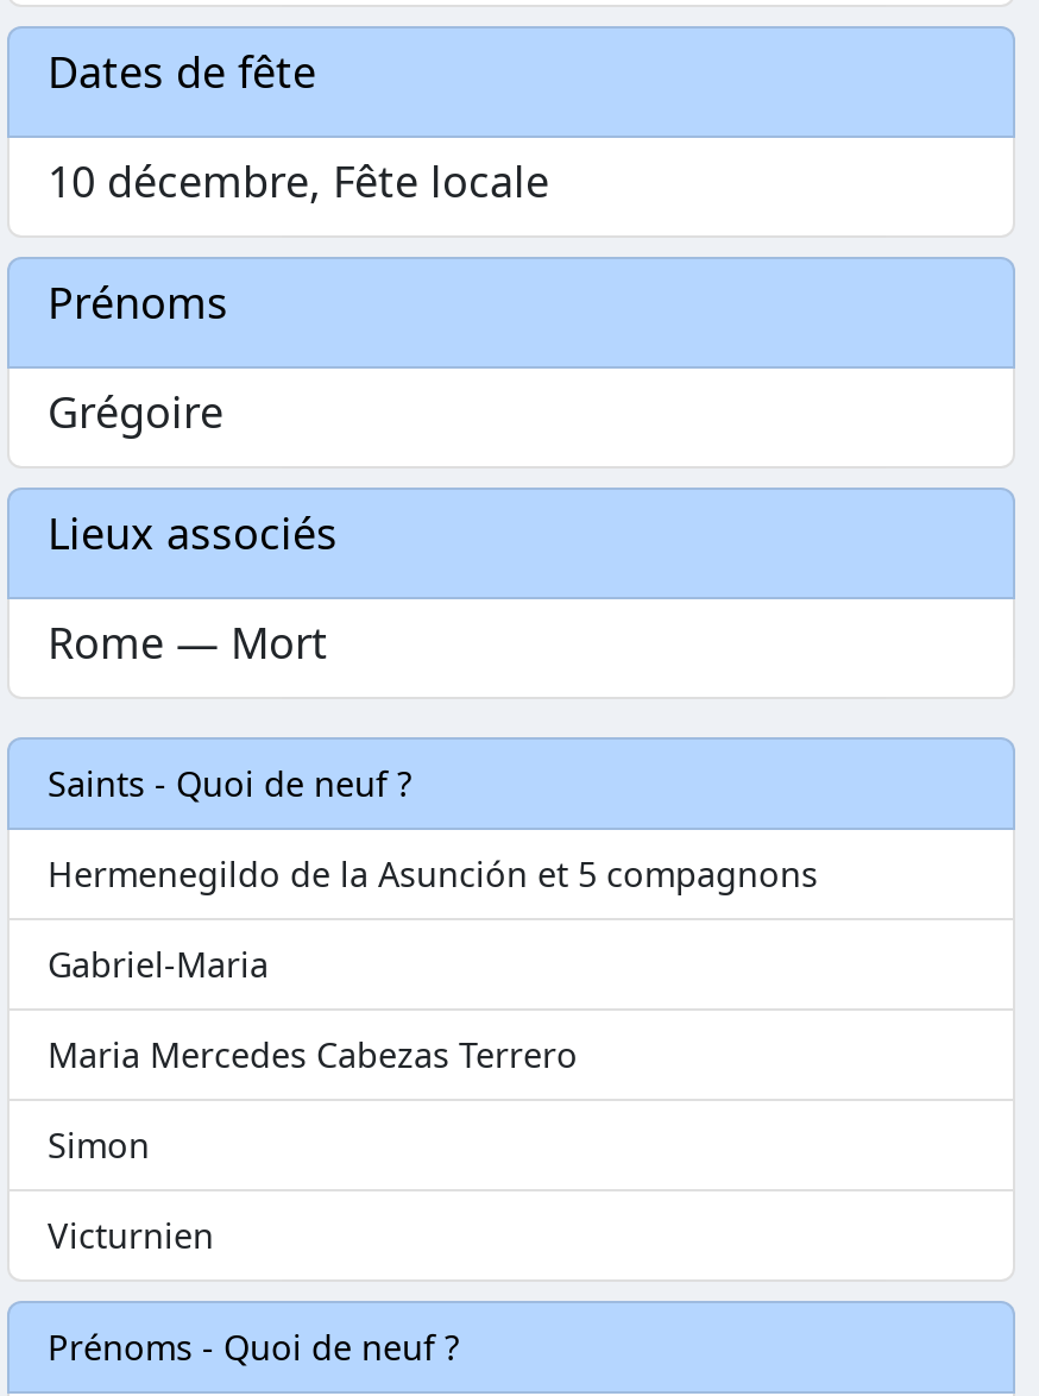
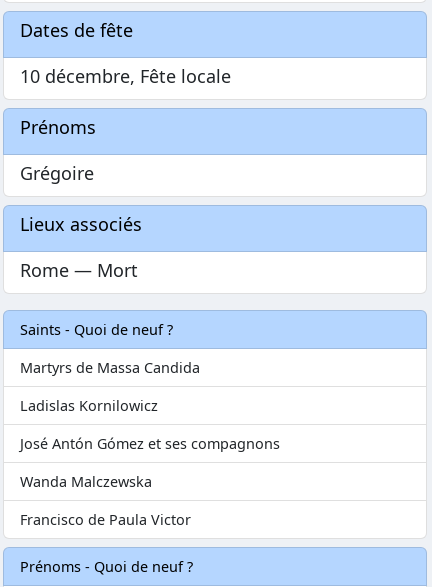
[48,851,818,896] Hermenegildo de la Asunción et 5 compagnons -> [20,358,200,377] Martyrs de Massa Candida
[48,941,269,986] Gabriel-Maria -> [20,396,158,415] Ladislas Kornilowicz
[48,1032,578,1077] Maria Mercedes Cabezas Terrero -> [20,434,280,453] José Antón Gómez et ses compagnons
[48,1122,150,1167] Simon -> [20,472,152,491] Wanda Malczewska
[48,1212,214,1258] Victurnien -> [20,510,191,529] Francisco de Paula Victor

